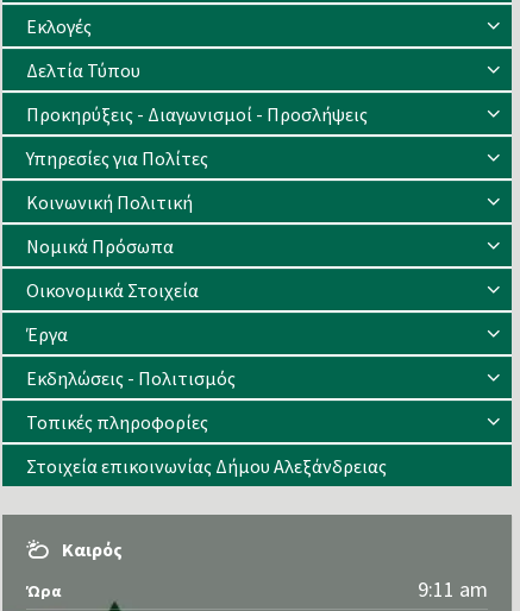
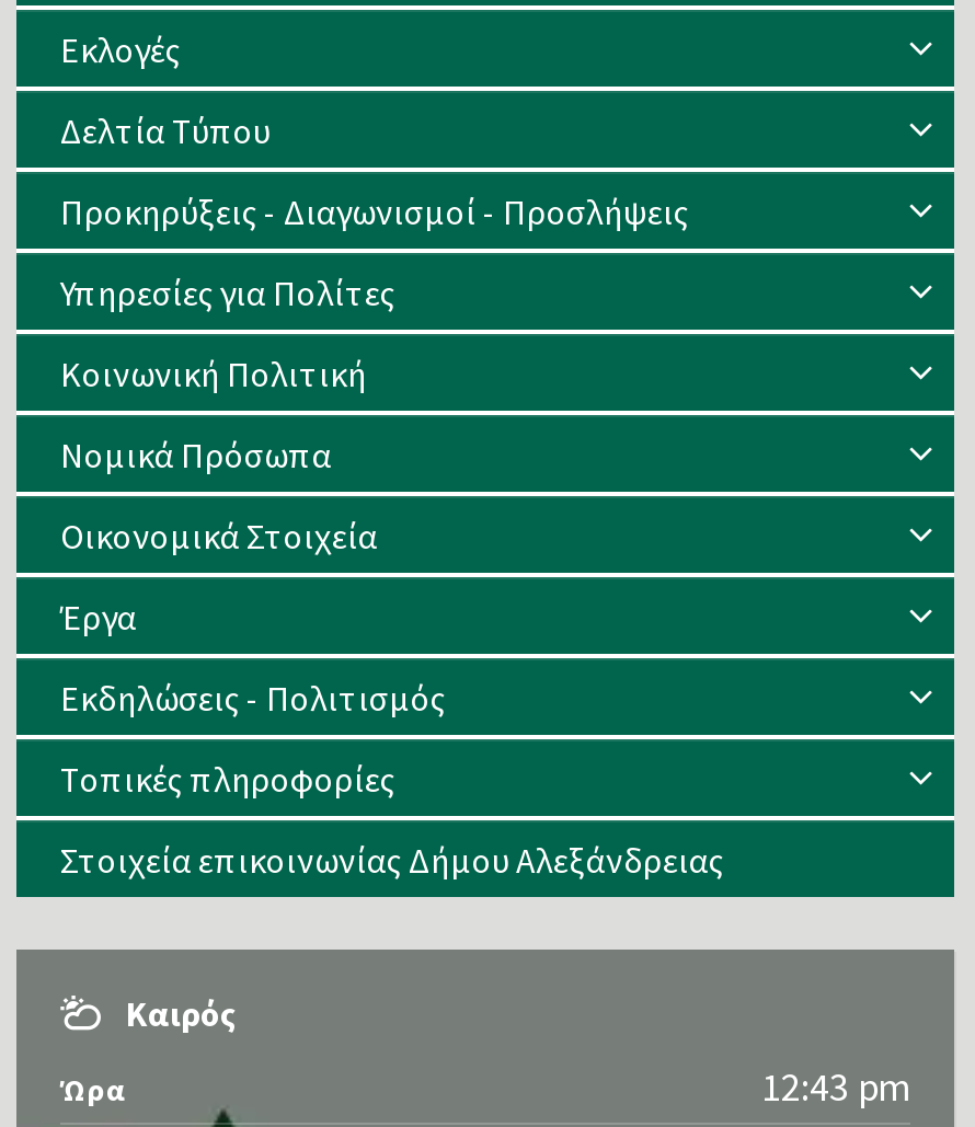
[418,576,488,603] 9:11 am -> [761,1062,910,1112] 12:43 pm

